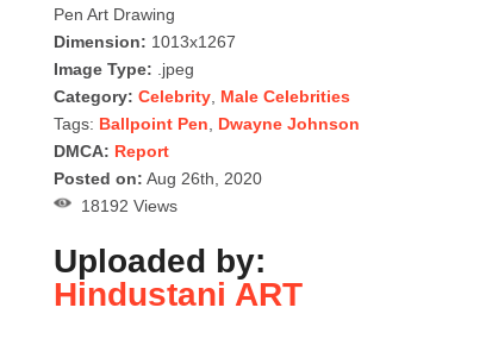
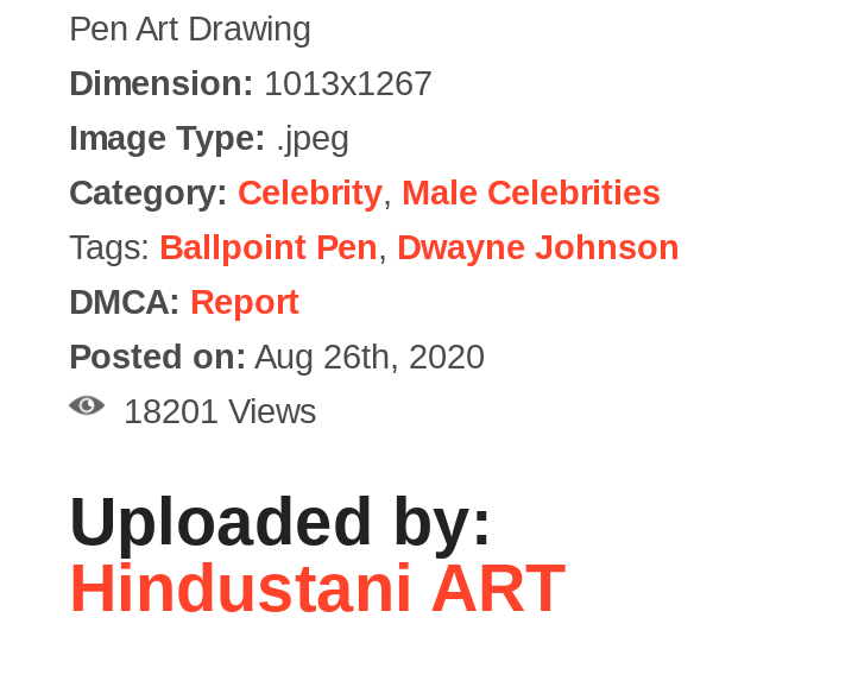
[71,196,178,215] 18192 Views -> [105,392,316,430] 18201 Views

